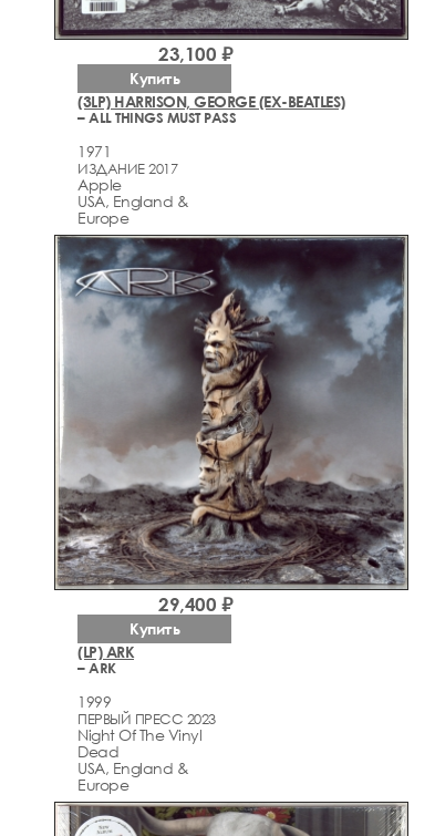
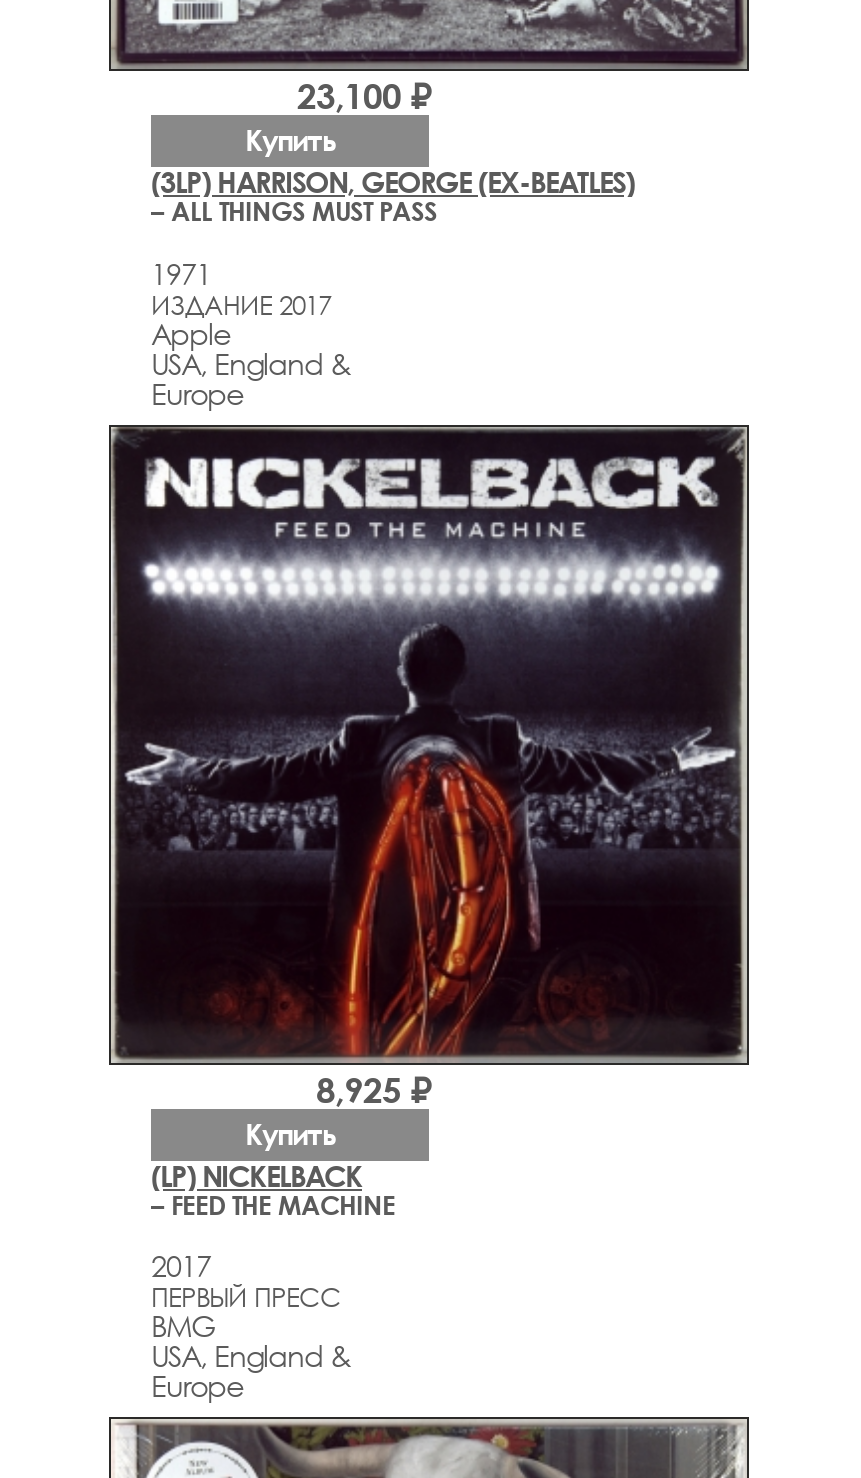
[54,236,406,616] [image] | 29,400 ₽ -> [109,430,743,1110] [image] | 8,925 ₽
[77,642,134,676] (LP) ARK | – ARK -> [151,1158,395,1220] (LP) NICKELBACK | – FEED THE MACHINE
[77,692,215,761] 1999 | ПЕРВЫЙ ПРЕСС 2023 | Night Of The Vinyl | Dead -> [151,1249,341,1343] 2017 | ПЕРВЫЙ ПРЕСС | BMG

